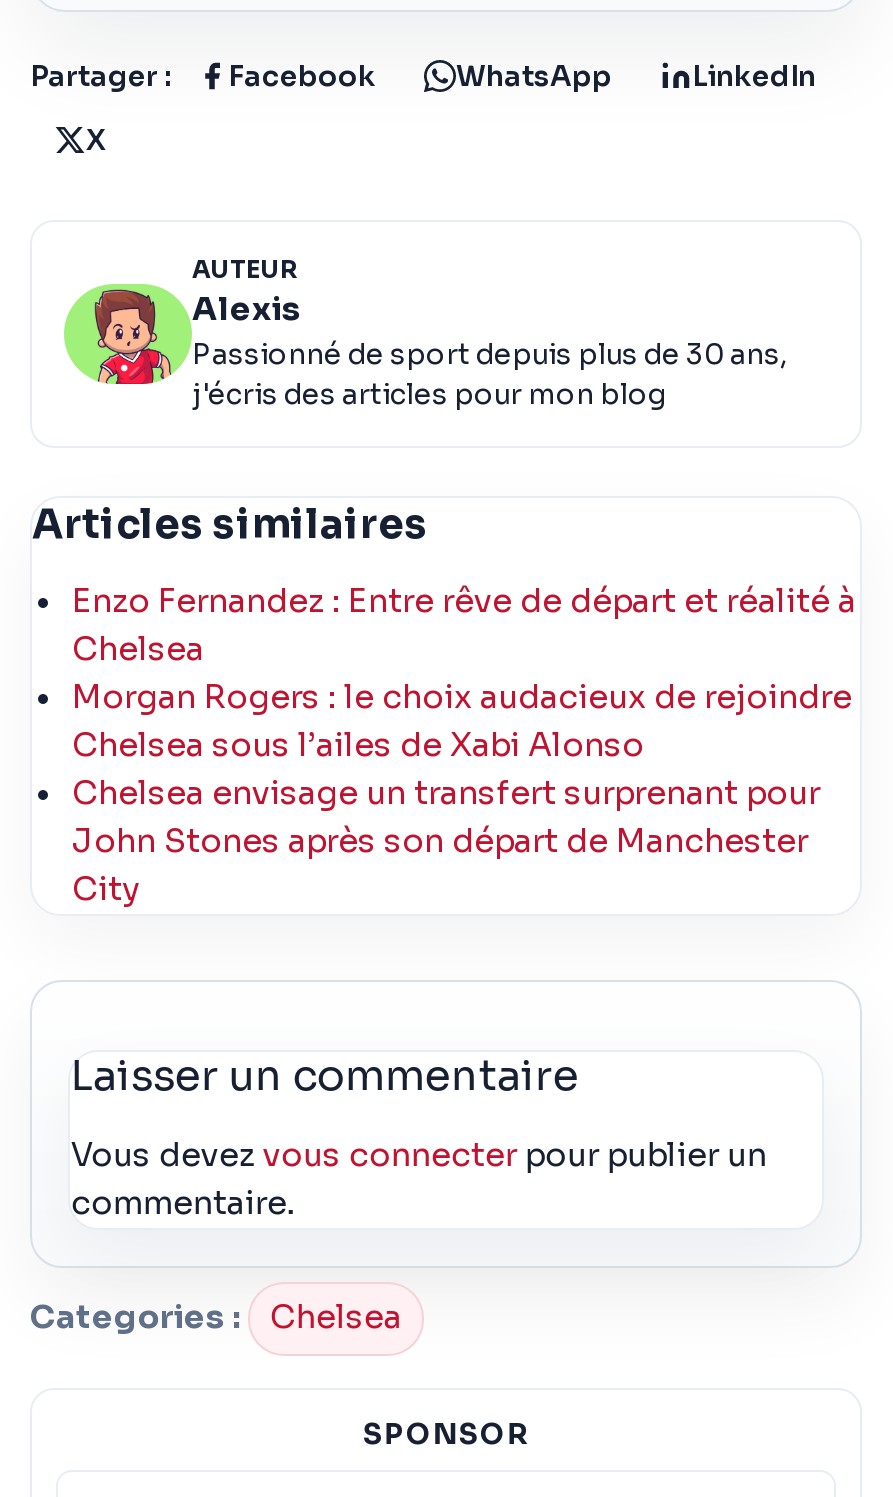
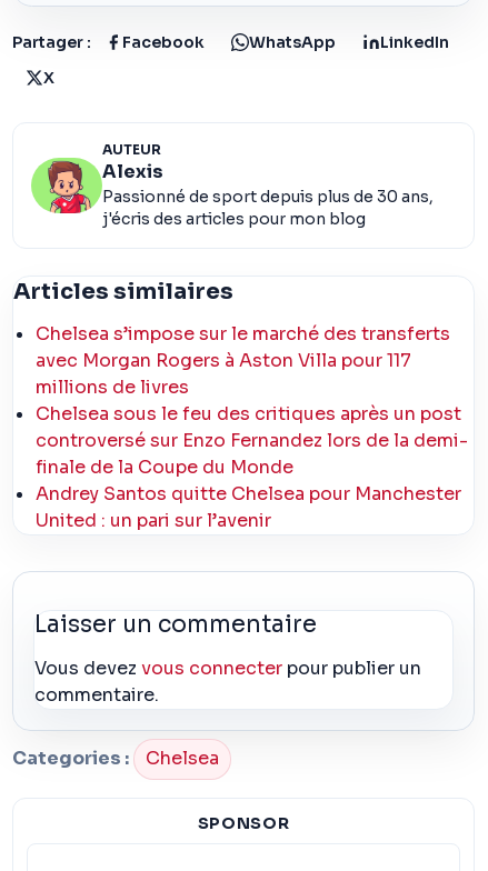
[72,579,856,909] Enzo Fernandez : Entre rêve de départ et réalité à | Chelsea | Morgan Rogers : le choix audacieux de rejoindre | Chelsea sous l’ailes de Xabi Alonso | Chelsea envisage un transfert surprenant pour | John Stones après son départ de Manchester | City -> [36,322,468,532] Chelsea s’impose sur le marché des transferts | avec Morgan Rogers à Aston Villa pour 117 | millions de livres | Chelsea sous le feu des critiques après un post | controversé sur Enzo Fernandez lors de la demi- | finale de la Coupe du Monde | Andrey Santos quitte Chelsea pour Manchester | United : un pari sur l’avenir

